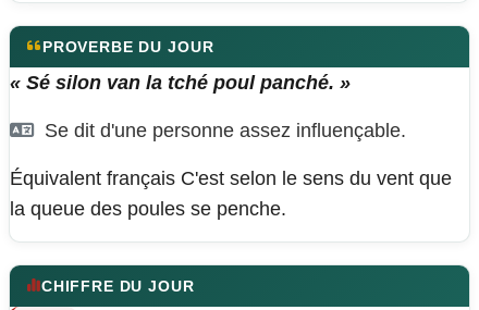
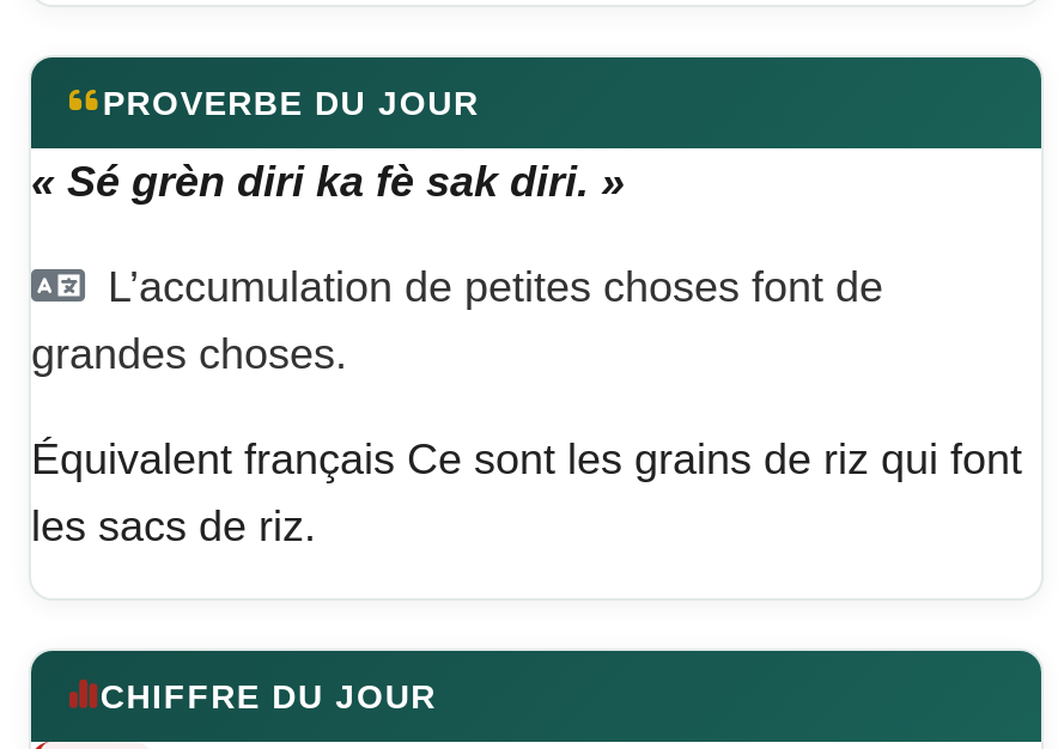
[10,71,351,93] « Sé silon van la tché poul panché. » -> [31,157,625,205] « Sé grèn diri ka fè sak diri. »
[39,119,406,141] Se dit d'une personne assez influençable. -> [31,262,883,377] L’accumulation de petites choses font de | grandes choses.
[10,167,452,219] Équivalent français C'est selon le sens du vent que | la queue des poules se penche. -> [31,435,1022,549] Équivalent français Ce sont les grains de riz qui font | les sacs de riz.

